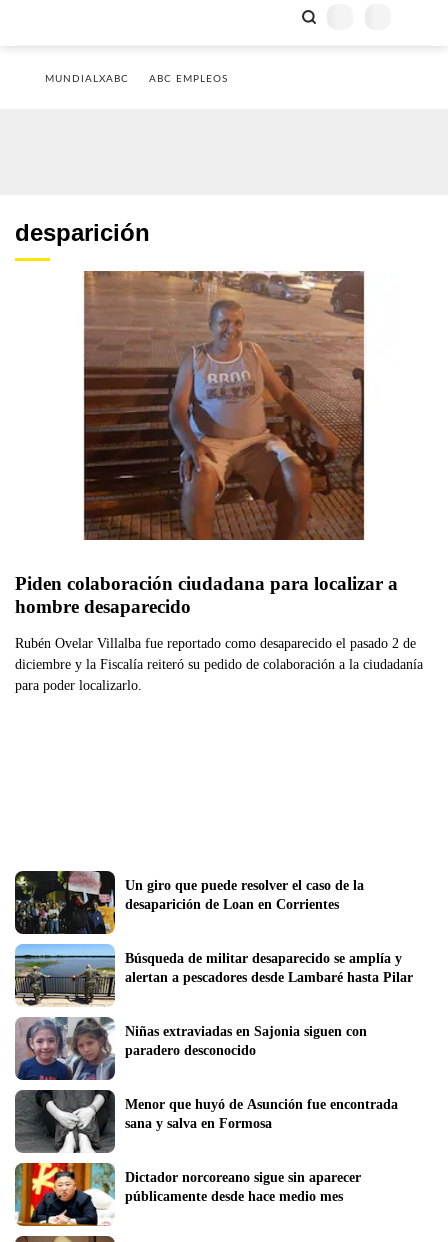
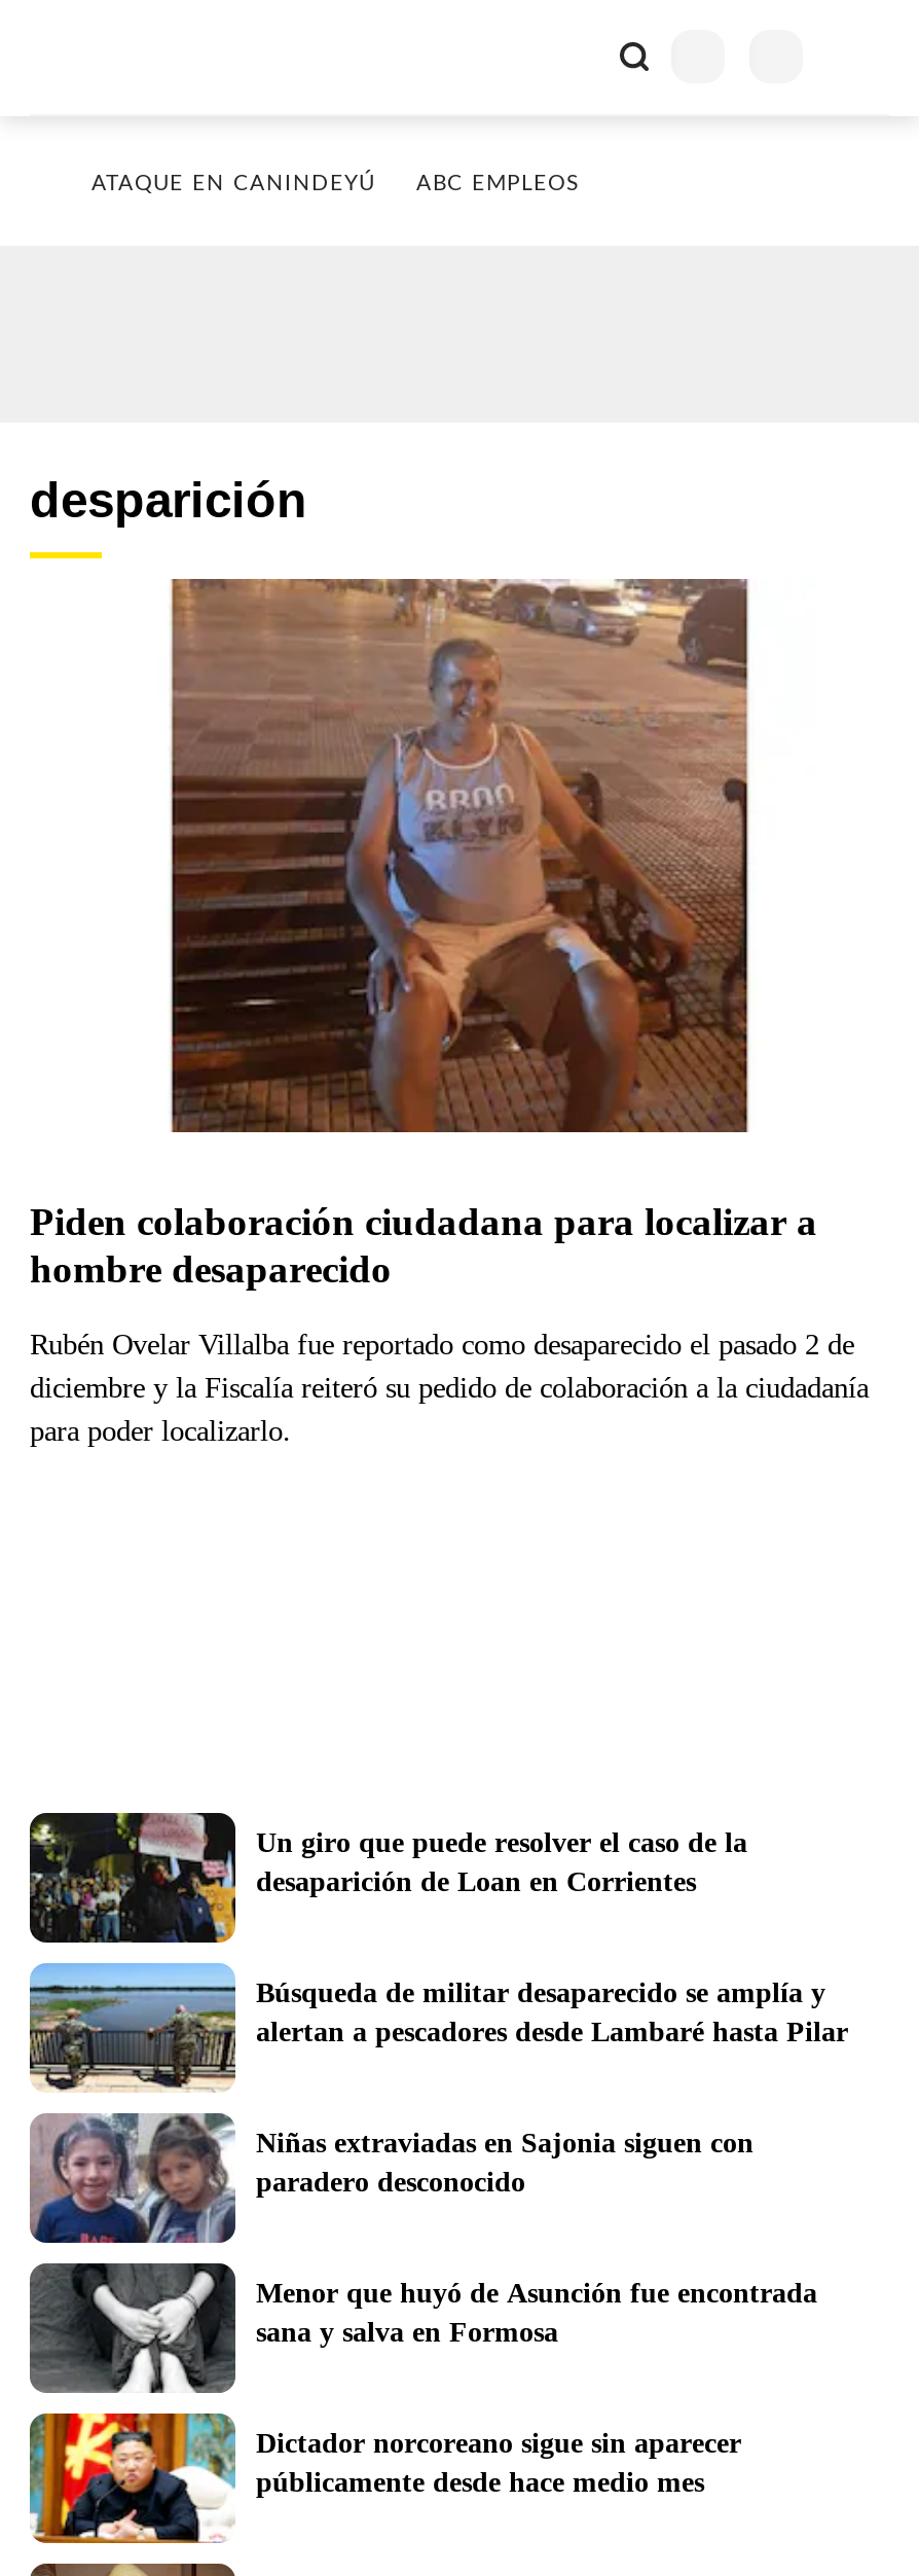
[45,74,129,84] MUNDIALXABC -> [91,174,375,194] ATAQUE EN CANINDEYÚ

